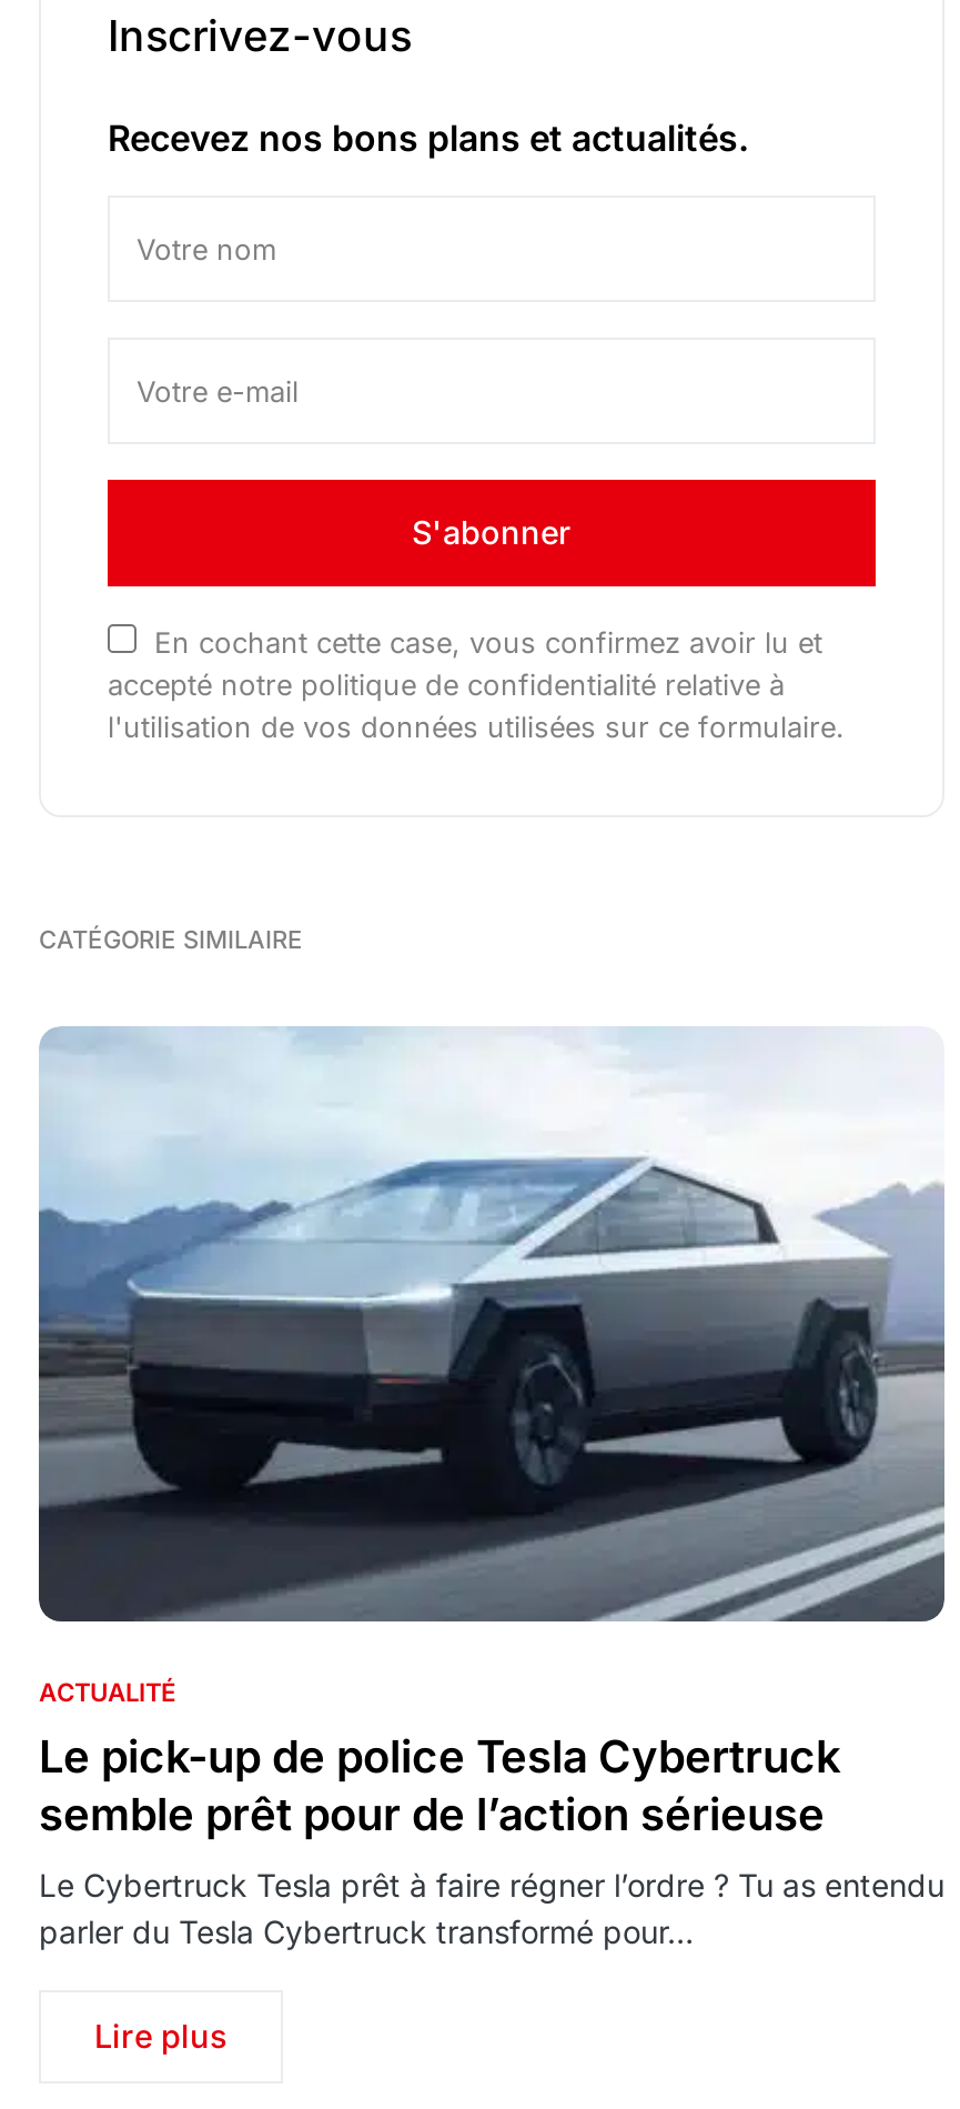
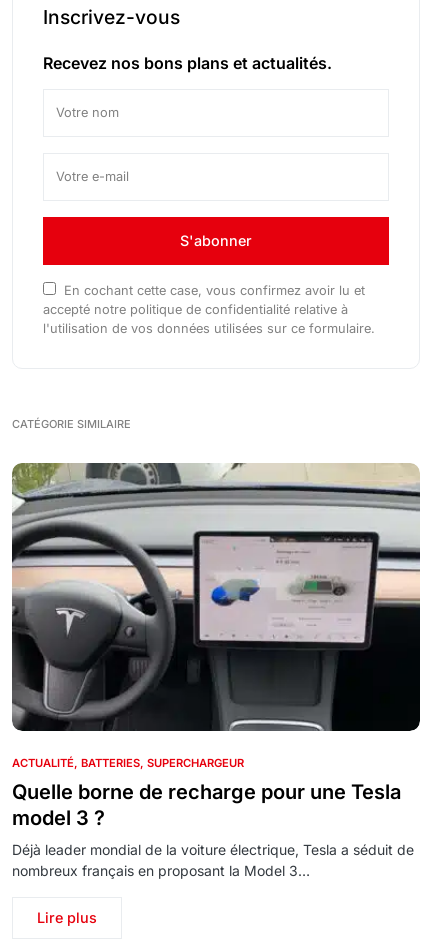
[37,1025,947,1843] [image] | ACTUALITÉ | Le pick-up de police Tesla Cybertruck | semble prêt pour de l’action sérieuse -> [11,462,421,830] [image] | ACTUALITÉ BATTERIES SUPERCHARGEUR | Quelle borne de recharge pour une Tesla | model 3 ?
[39,1867,944,1952] Le Cybertruck Tesla prêt à faire régner l’ordre ? Tu as entendu | parler du Tesla Cybertruck transformé pour… -> [12,841,414,879] Déjà leader mondial de la voiture électrique, Tesla a séduit de | nombreux français en proposant la Model 3…

